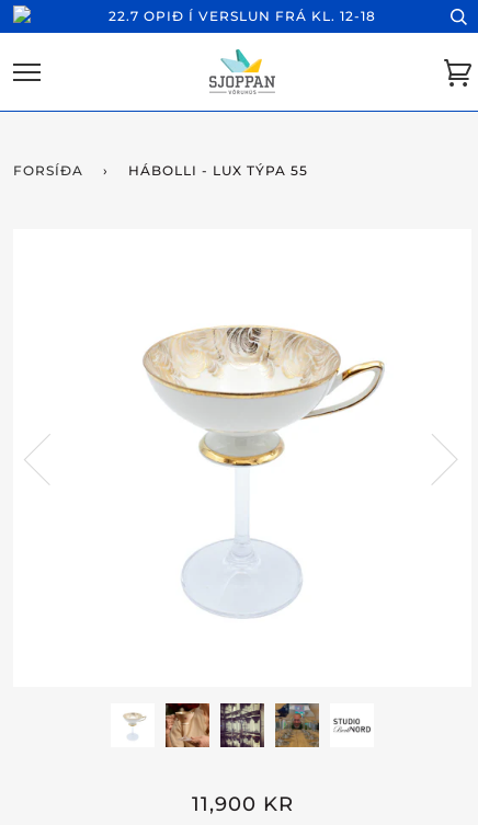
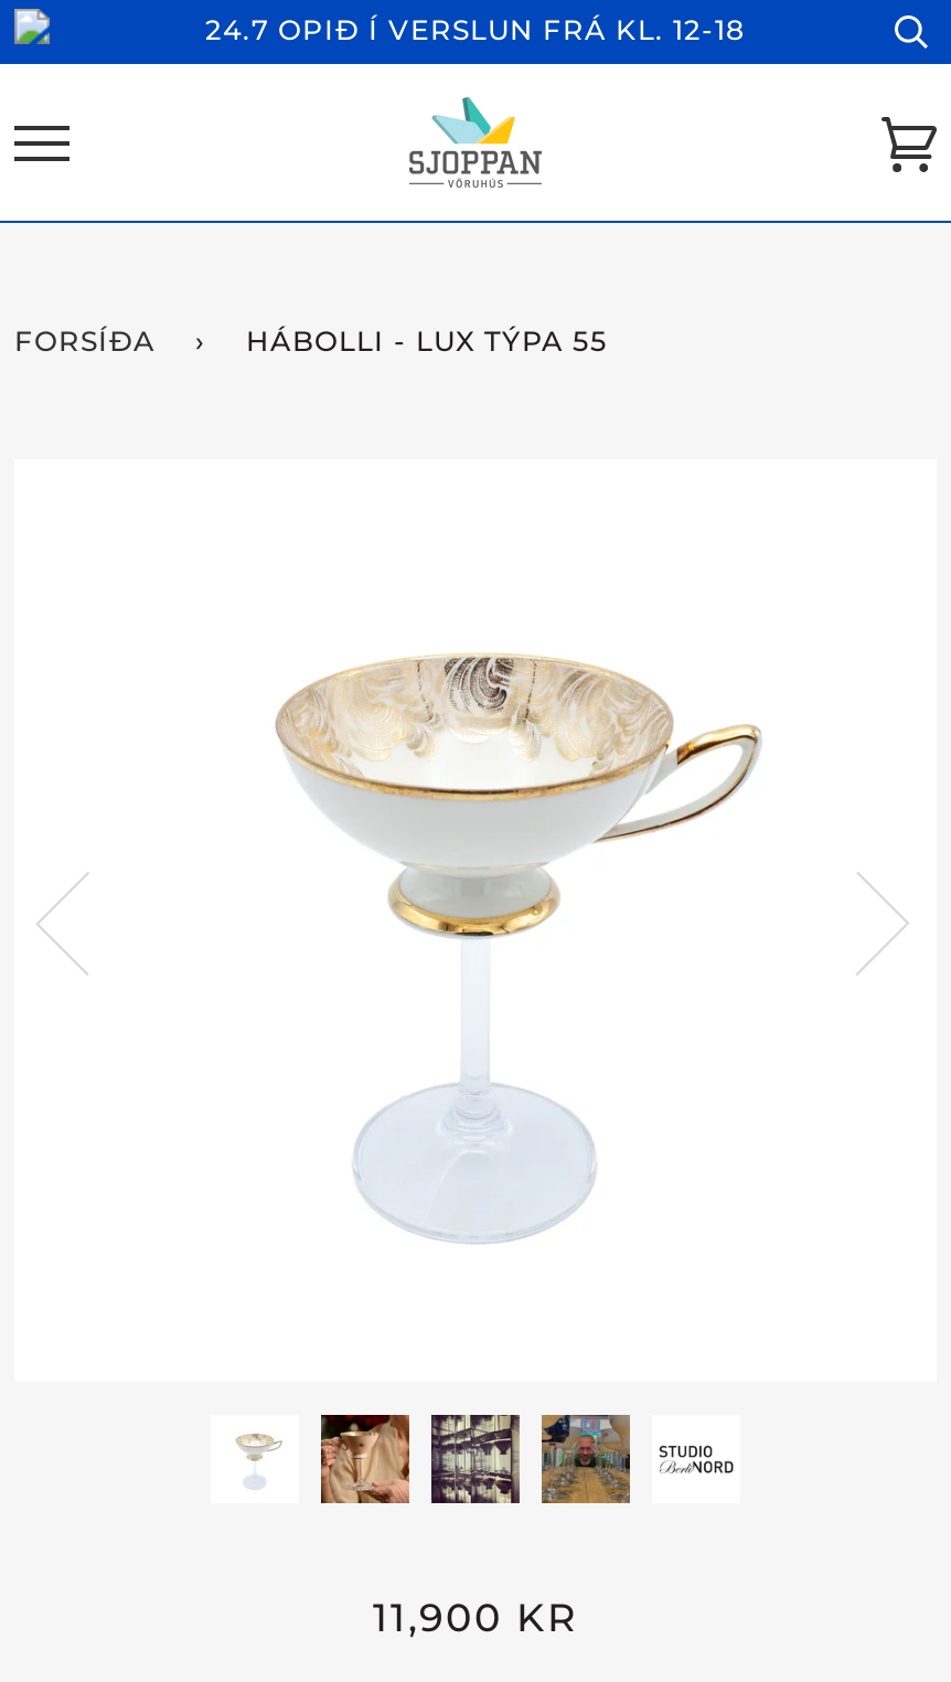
[109,8,376,24] 22.7 OPIÐ Í VERSLUN FRÁ KL. 12-18 -> [205,13,746,46] 24.7 OPIÐ Í VERSLUN FRÁ KL. 12-18

